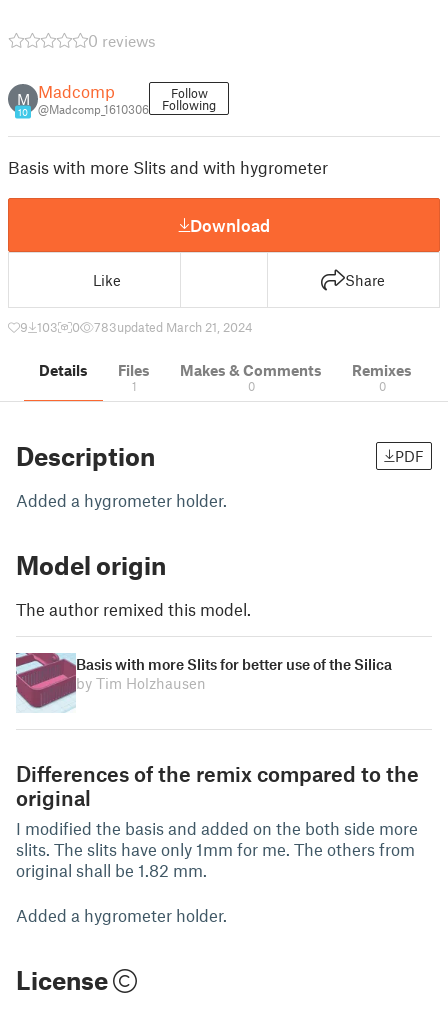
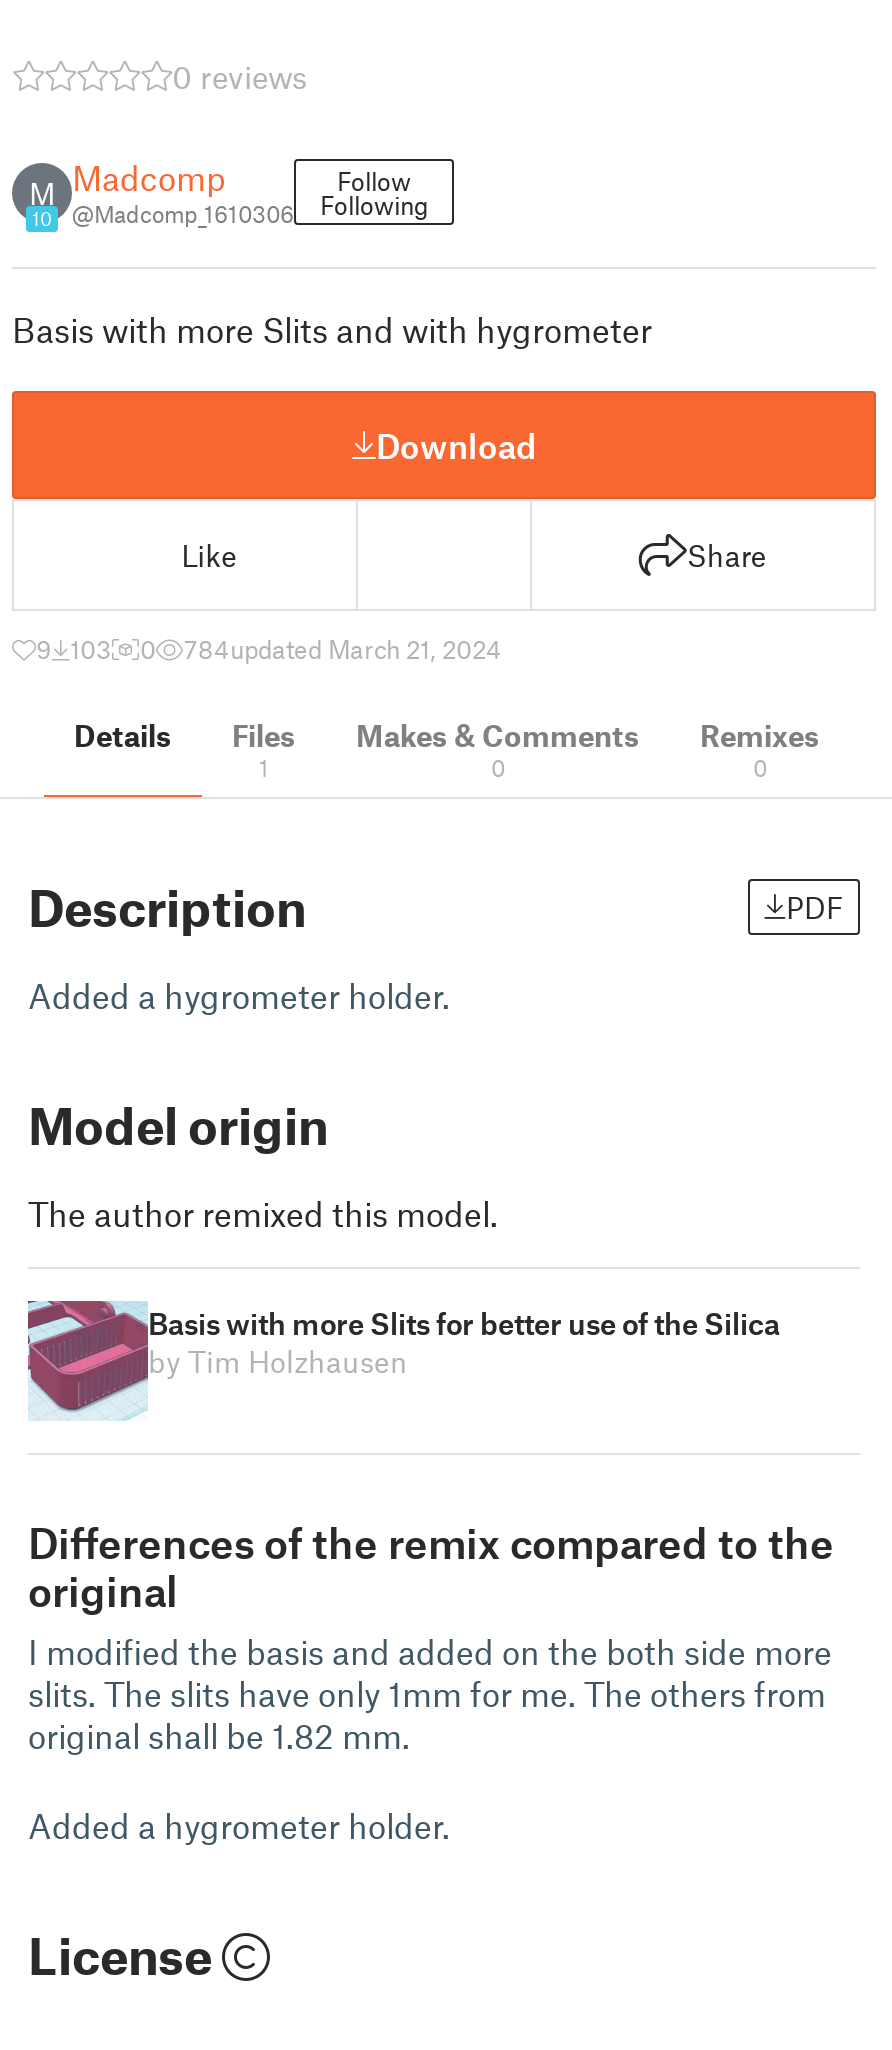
[94,319,253,335] 783updated March 21, 2024 -> [184,633,502,665] 784updated March 21, 2024

